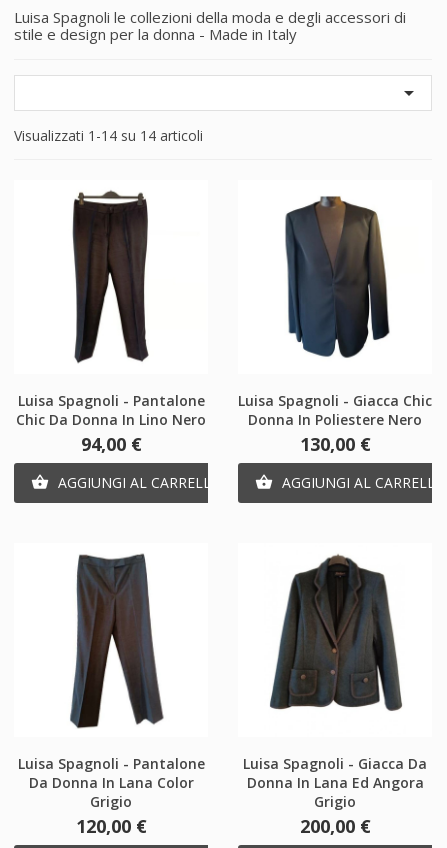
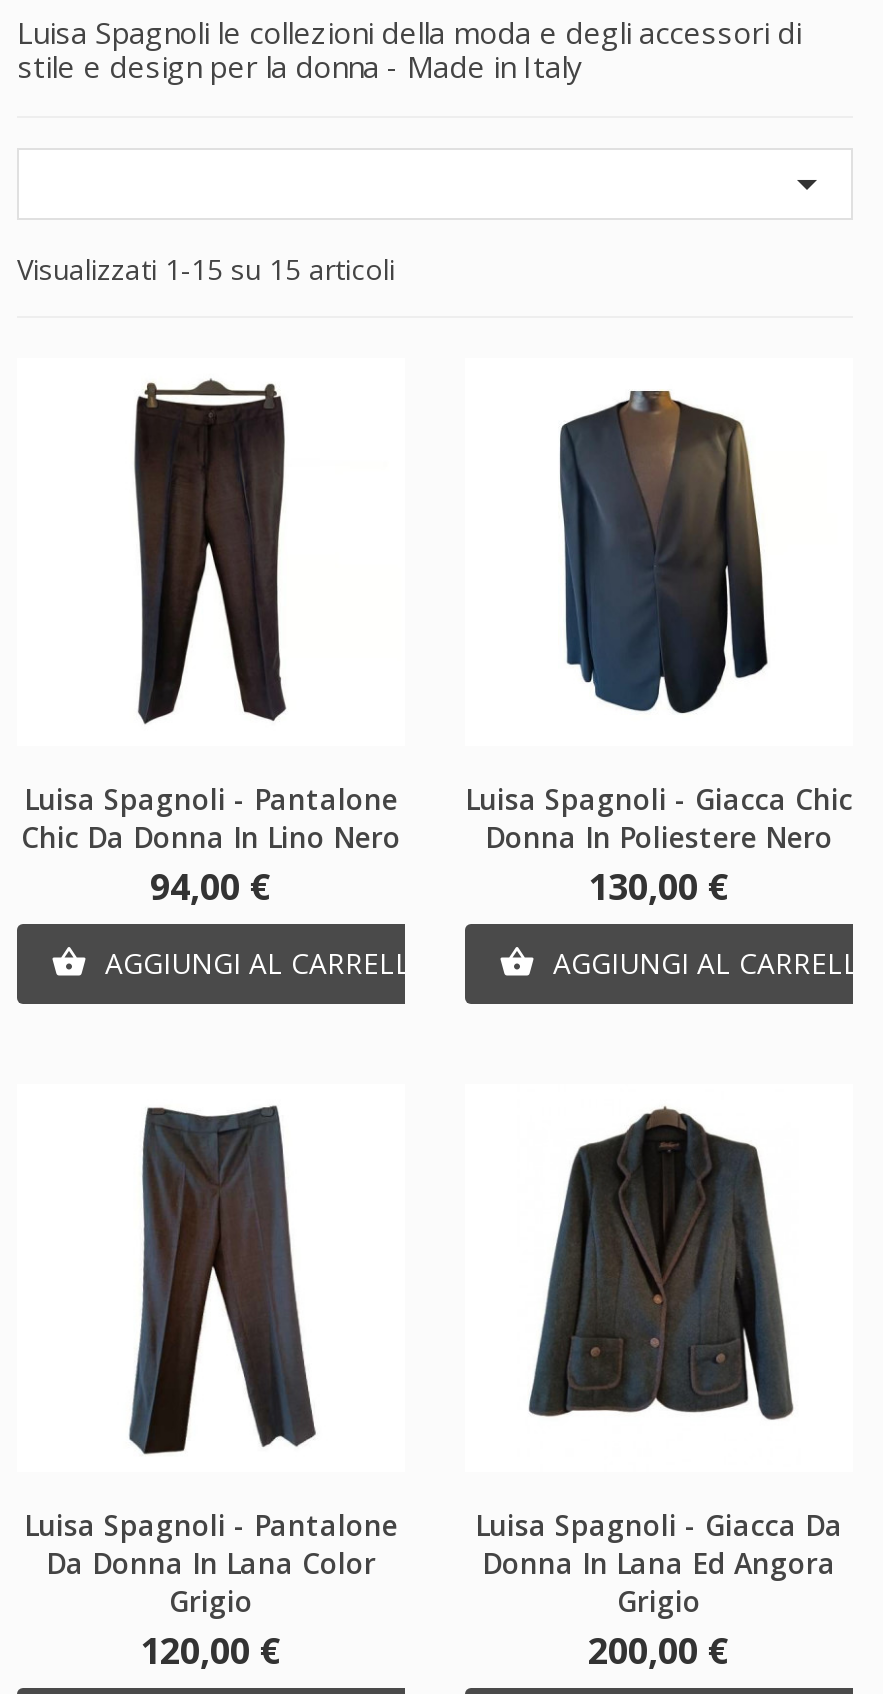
[14,126,203,145] Visualizzati 1-14 su 14 articoli -> [17,250,395,288] Visualizzati 1-15 su 15 articoli

